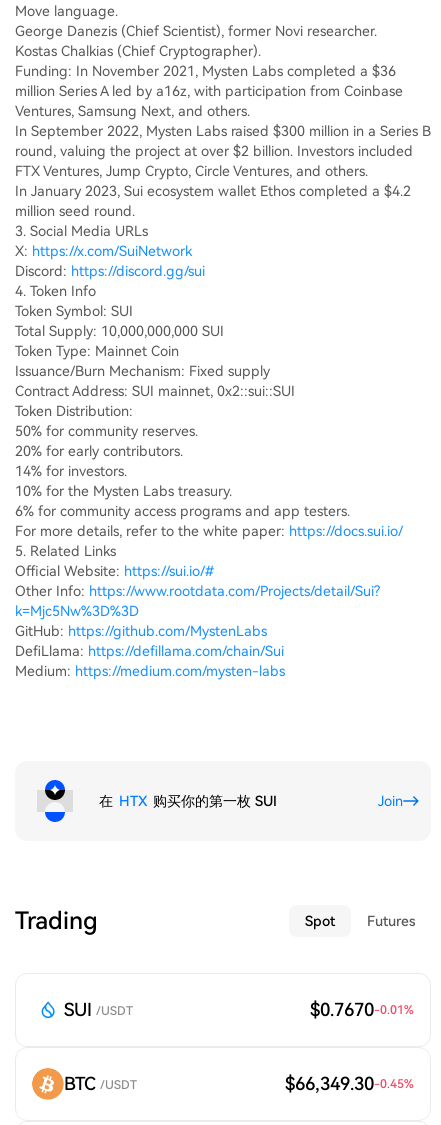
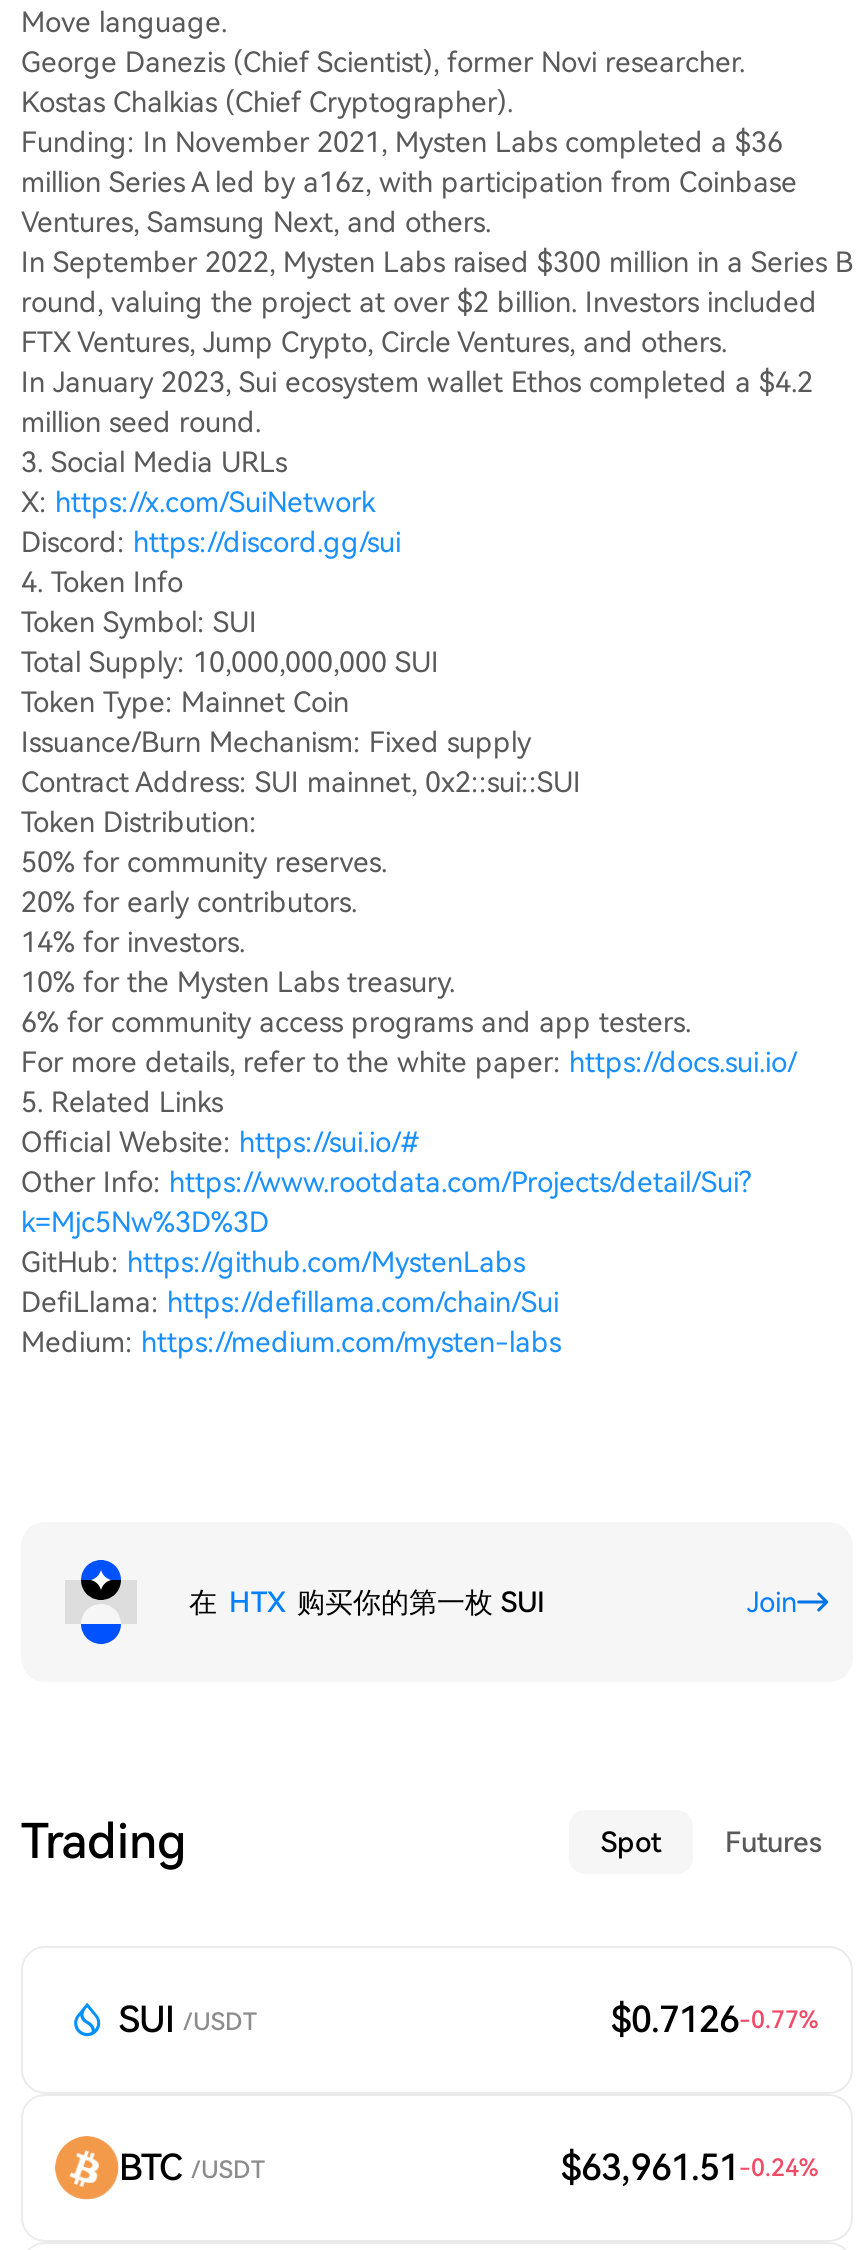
[310,999,414,1020] $0.7670-0.01% -> [611,1998,819,2040] $0.7126-0.77%
[285,1073,414,1094] $66,349.30 -0.45% -> [561,2146,819,2188] $63,961.51 -0.24%

